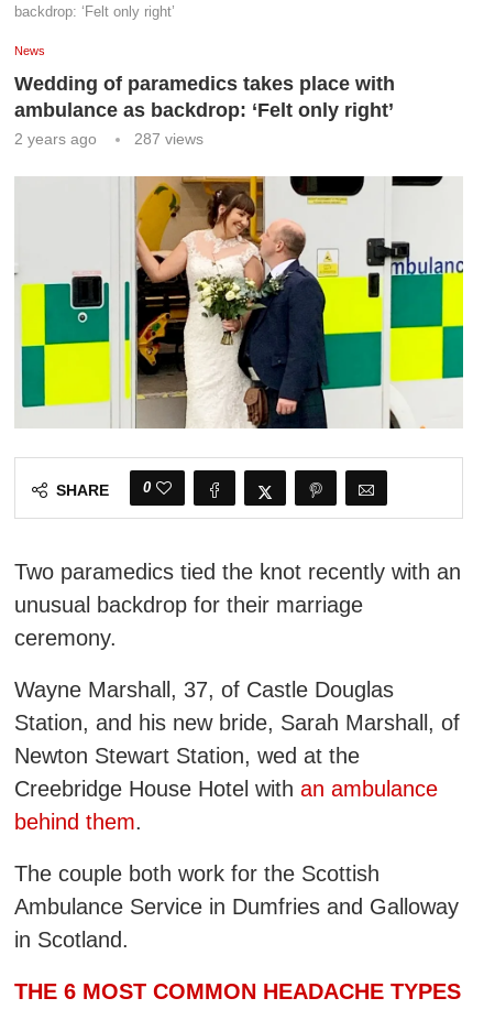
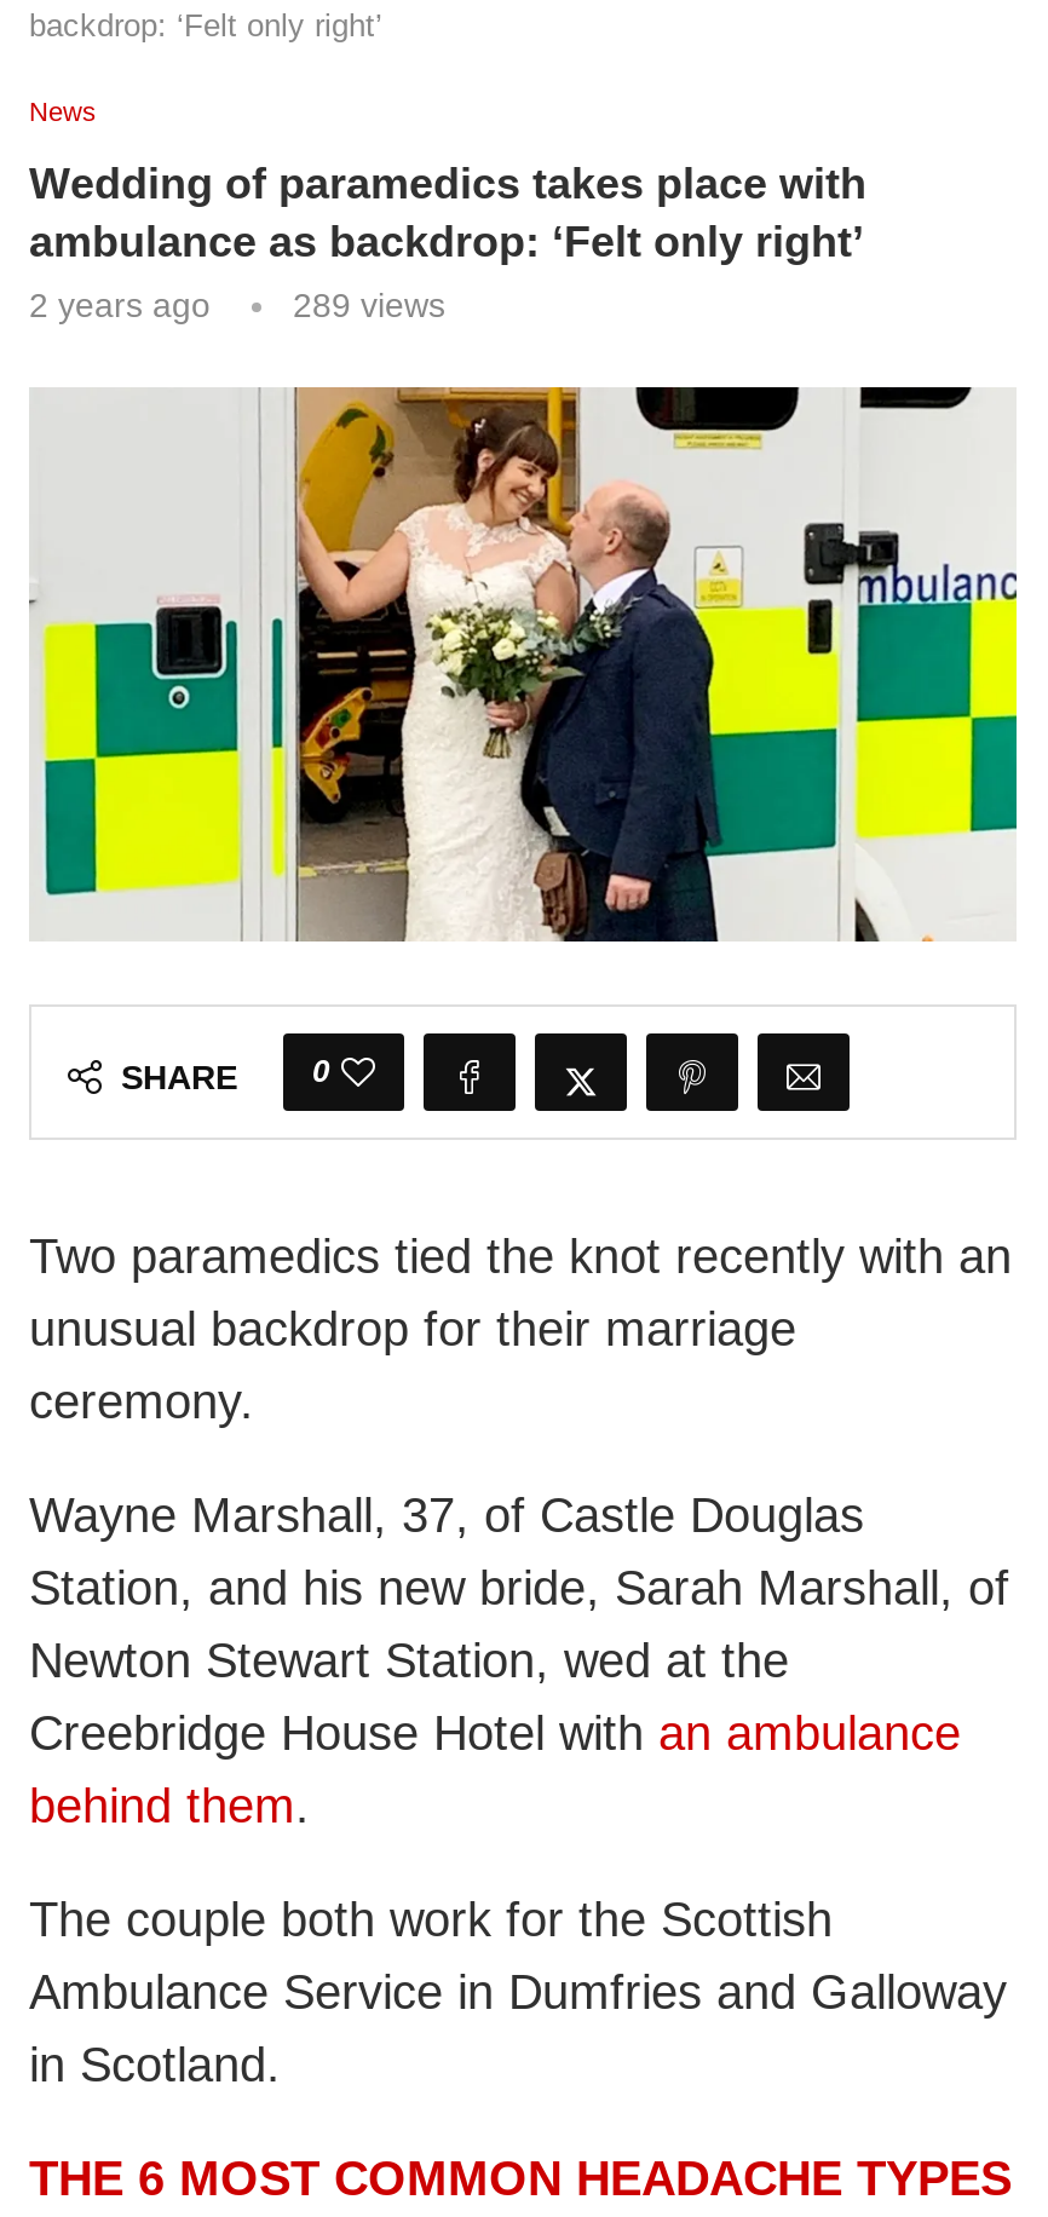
[134,130,204,148] 287 views -> [293,286,445,324] 289 views

